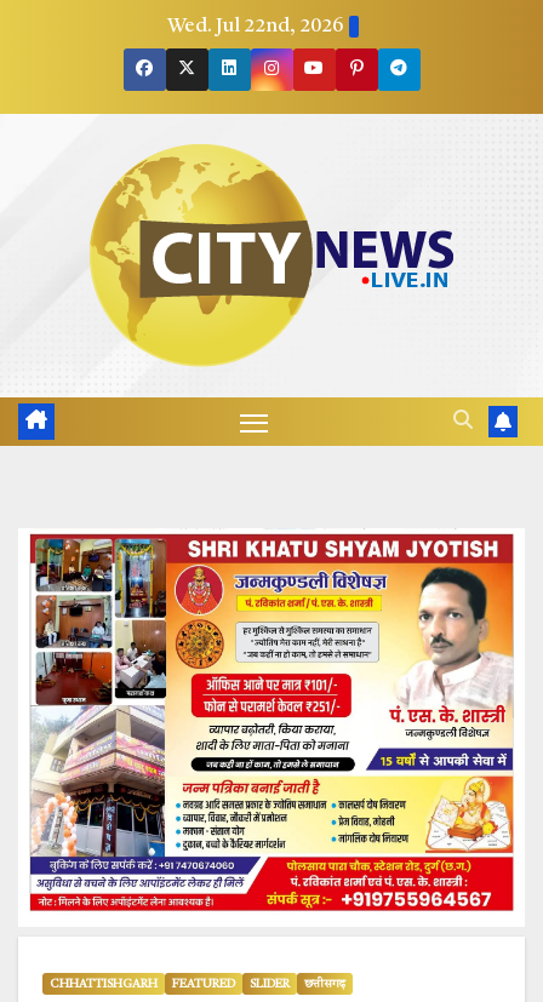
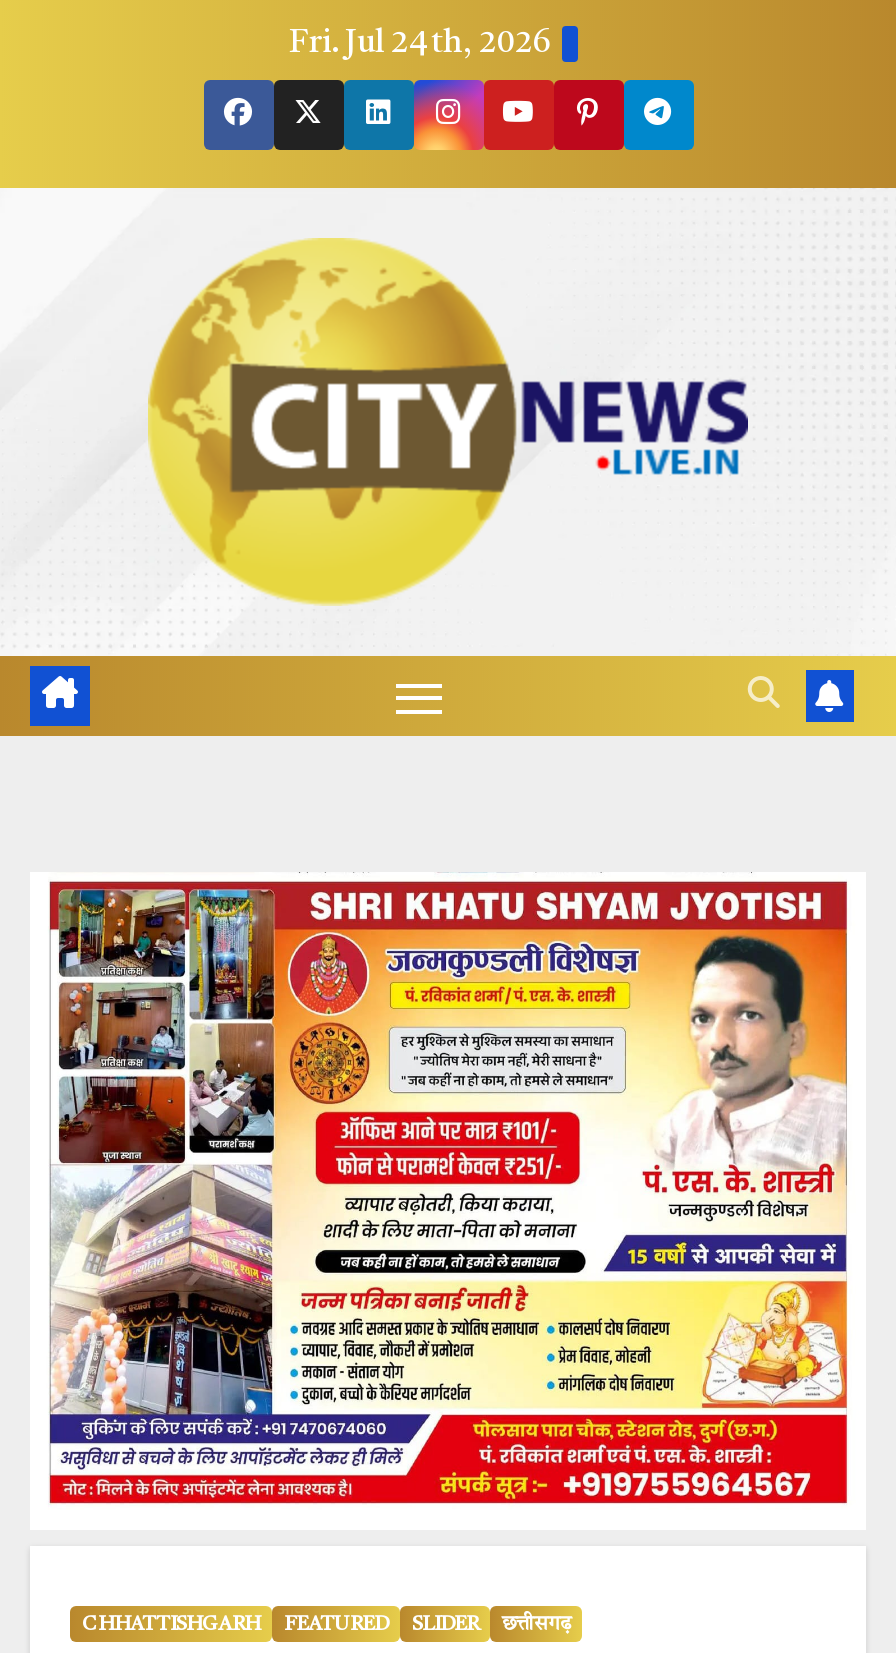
[167,17,342,36] Wed. Jul 22nd, 2026 -> [289,28,551,60] Fri. Jul 24th, 2026

